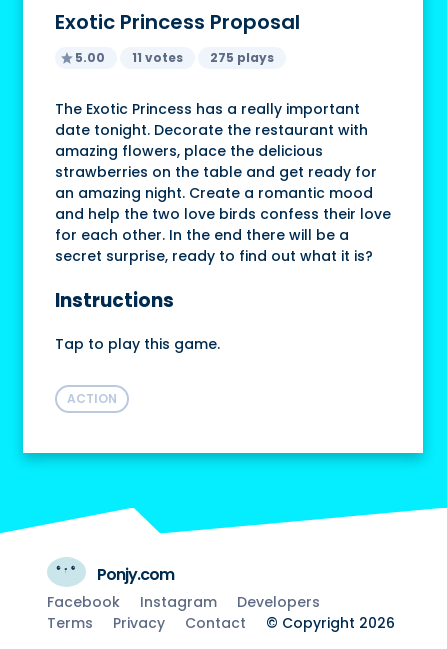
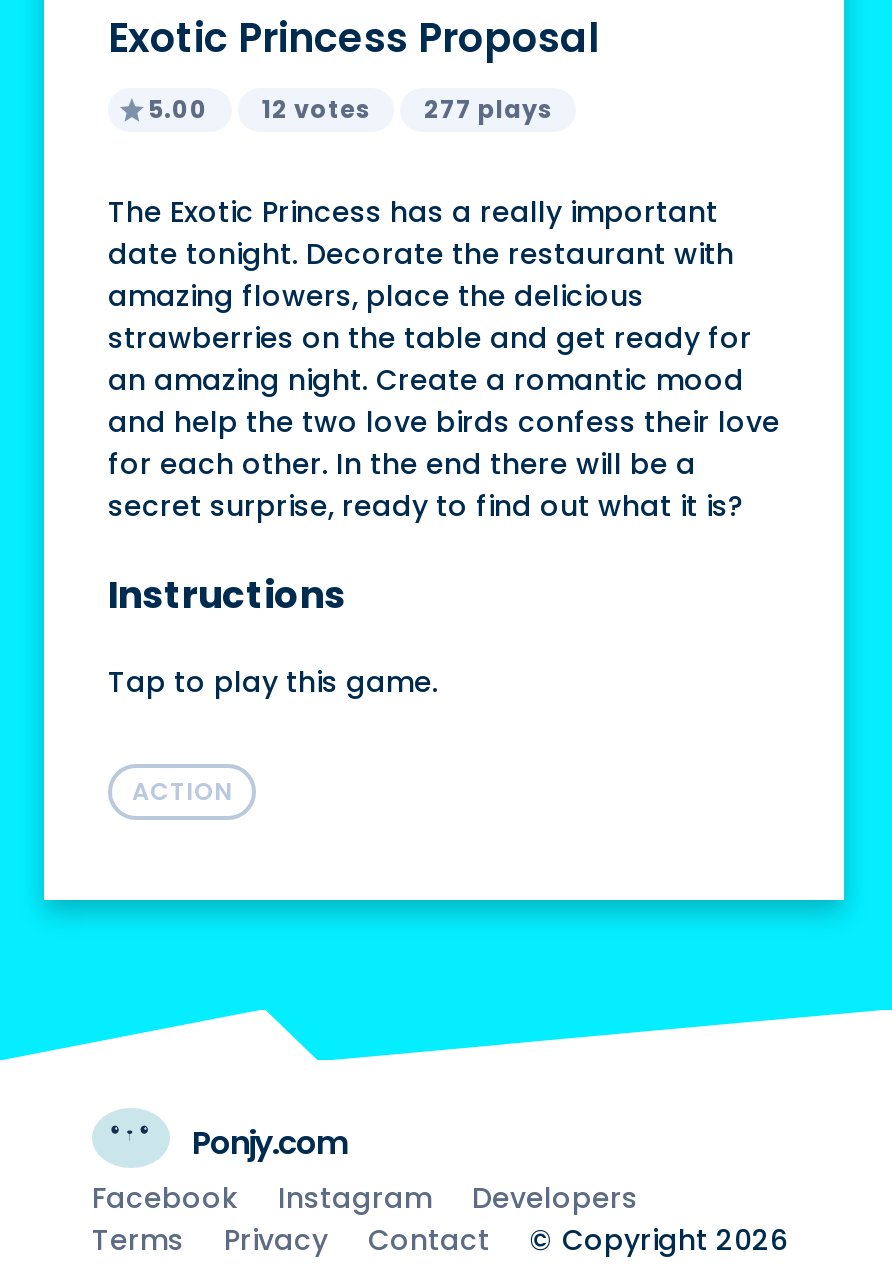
[132,49,183,66] 11 votes -> [262,92,370,126] 12 votes
[210,49,274,66] 275 plays -> [424,92,552,126] 277 plays

